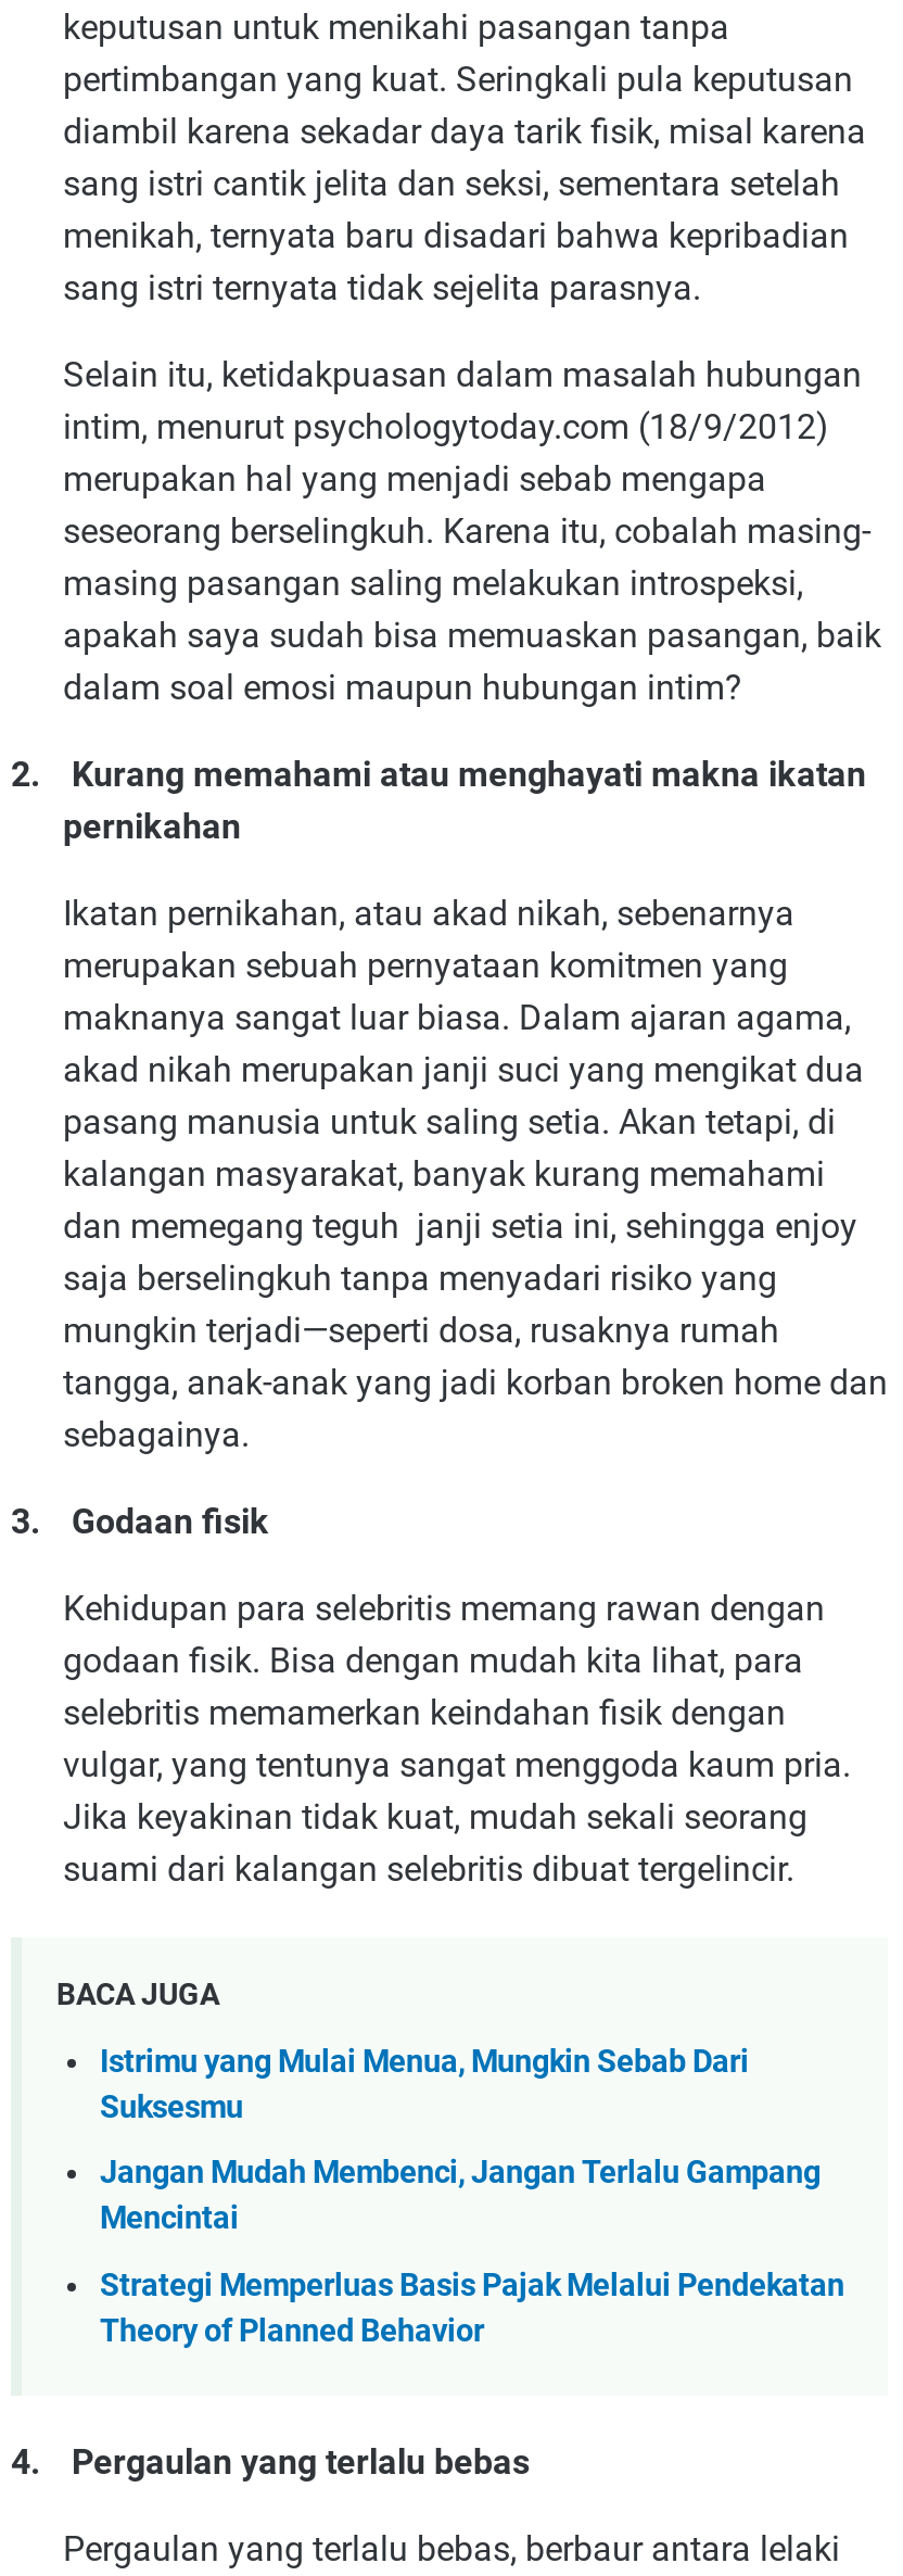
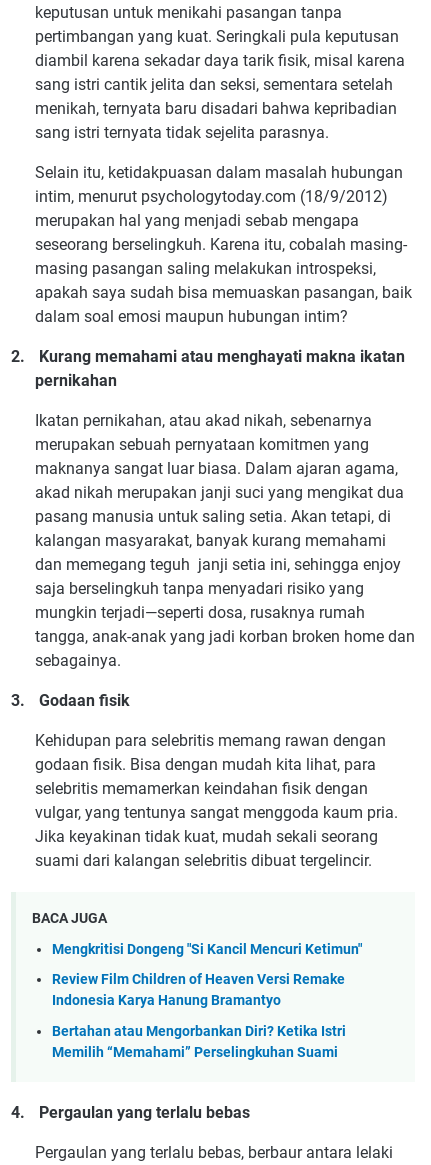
[100,2043,749,2126] Istrimu yang Mulai Menua, Mungkin Sebab Dari | Suksesmu -> [52,941,362,958] Mengkritisi Dongeng "Si Kancil Mencuri Ketimun"
[100,2155,821,2238] Jangan Mudah Membenci, Jangan Terlalu Gampang | Mencintai -> [52,971,345,1009] Review Film Children of Heaven Versi Remake | Indonesia Karya Hanung Bramantyo
[100,2268,844,2350] Strategi Memperluas Basis Pajak Melalui Pendekatan | Theory of Planned Behavior -> [52,1023,346,1061] Bertahan atau Mengorbankan Diri? Ketika Istri | Memilih “Memahami” Perselingkuhan Suami

